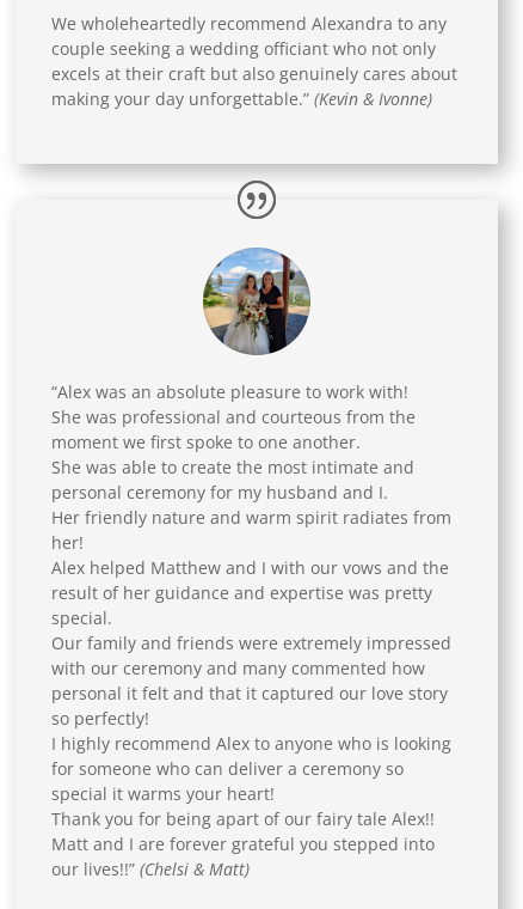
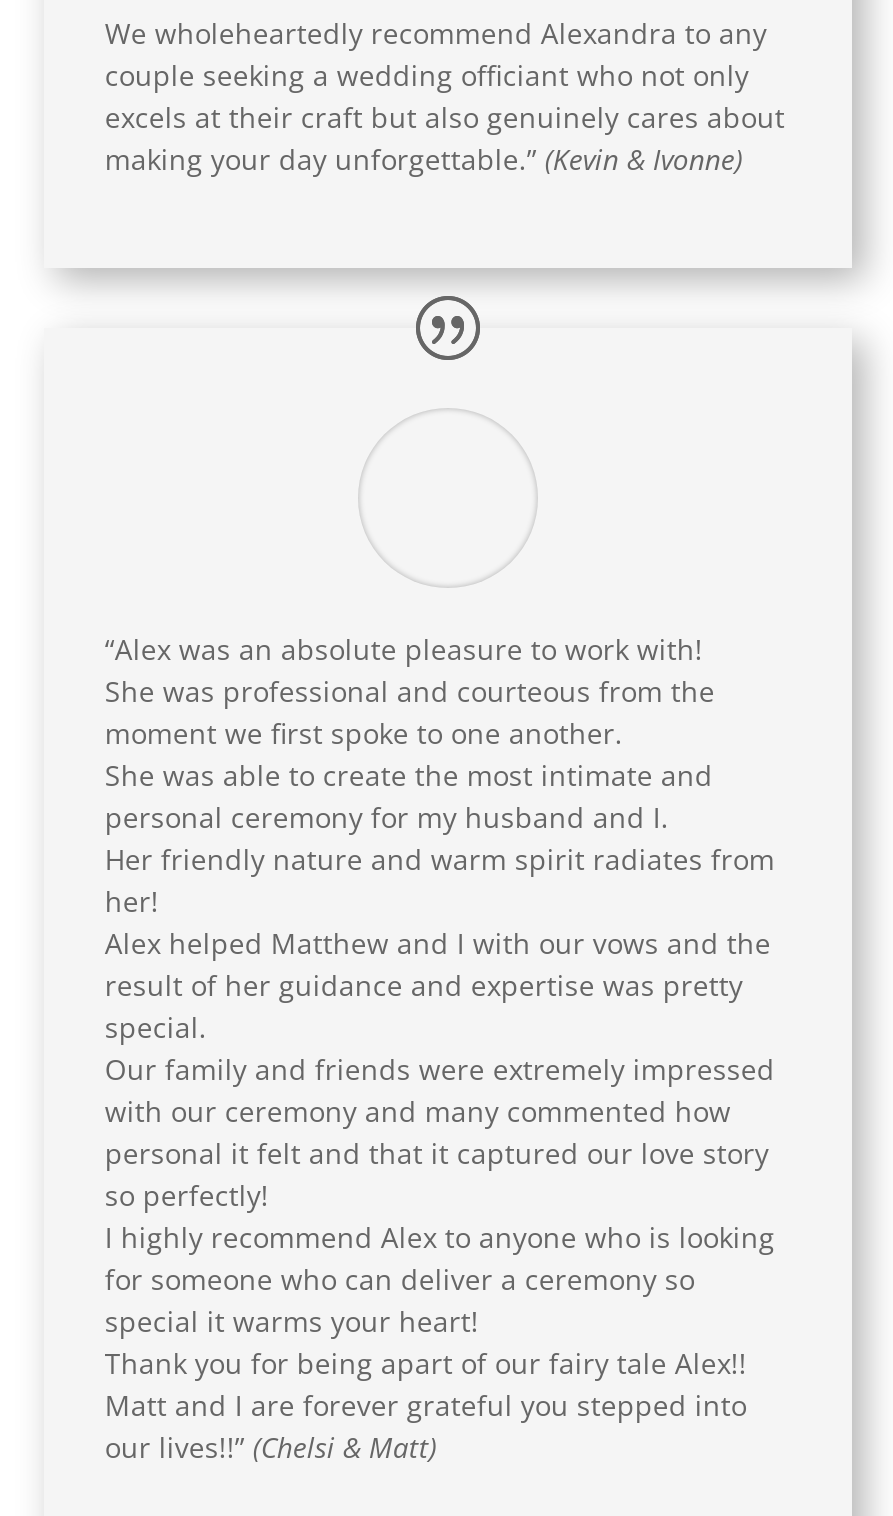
[202,246,312,356] [image] -> none

